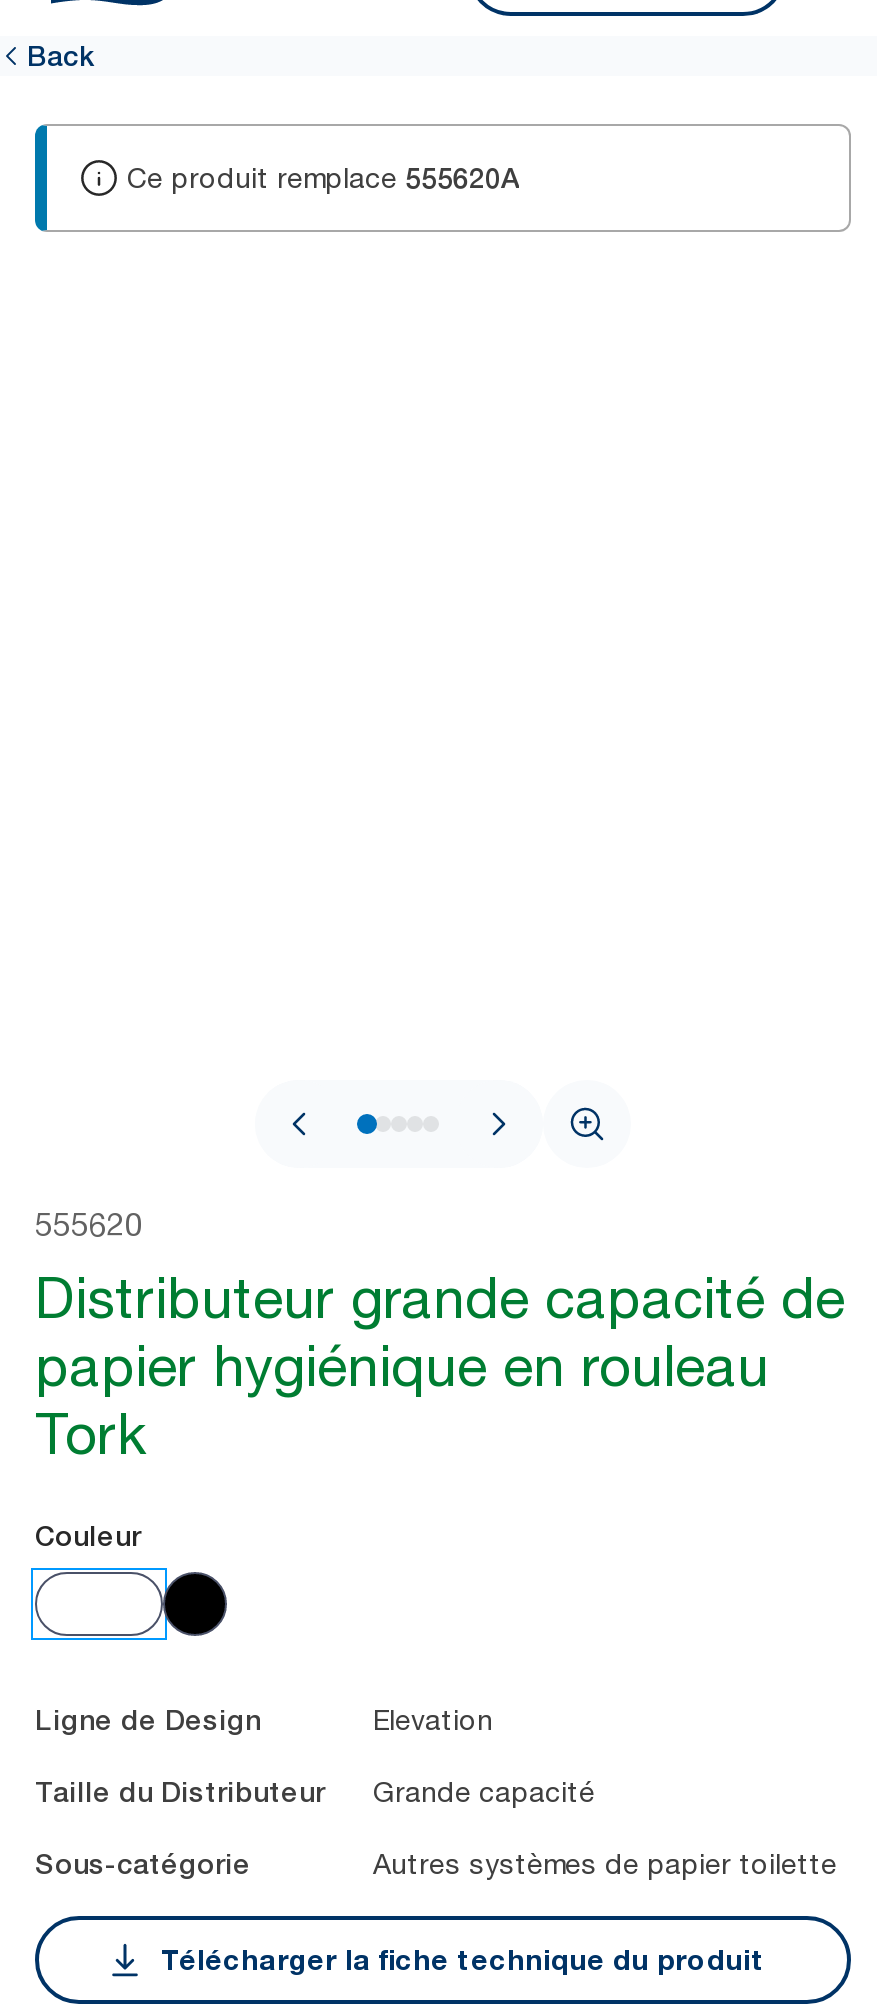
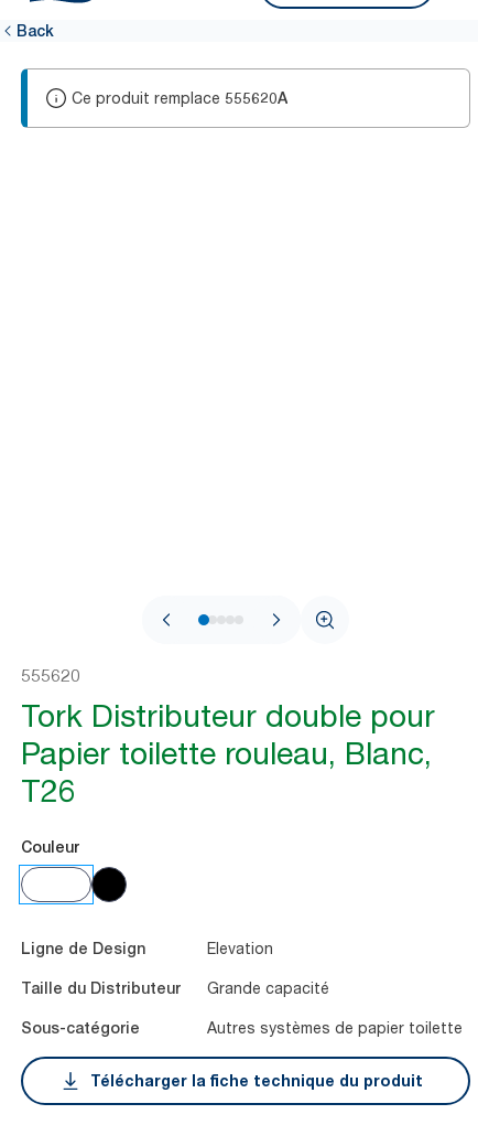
[35,1264,845,1468] Distributeur grande capacité de | papier hygiénique en rouleau | Tork -> [21,697,435,810] Tork Distributeur double pour | Papier toilette rouleau, Blanc, | T26

